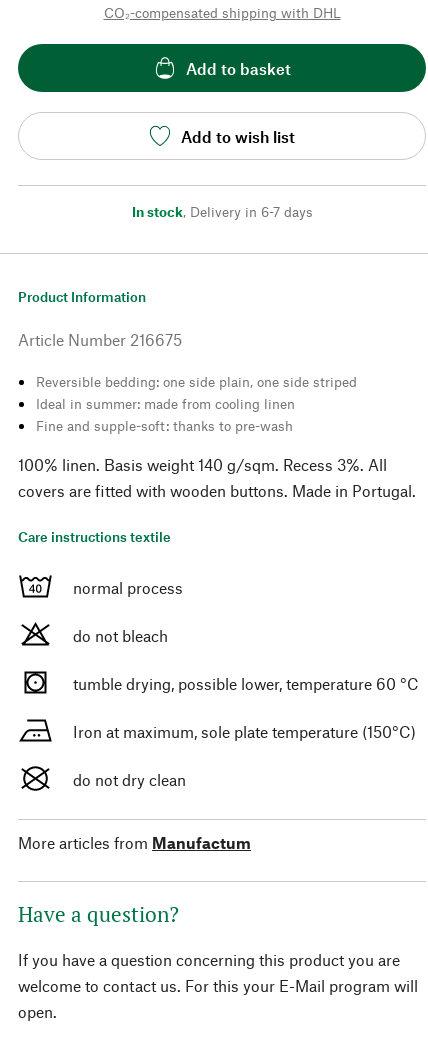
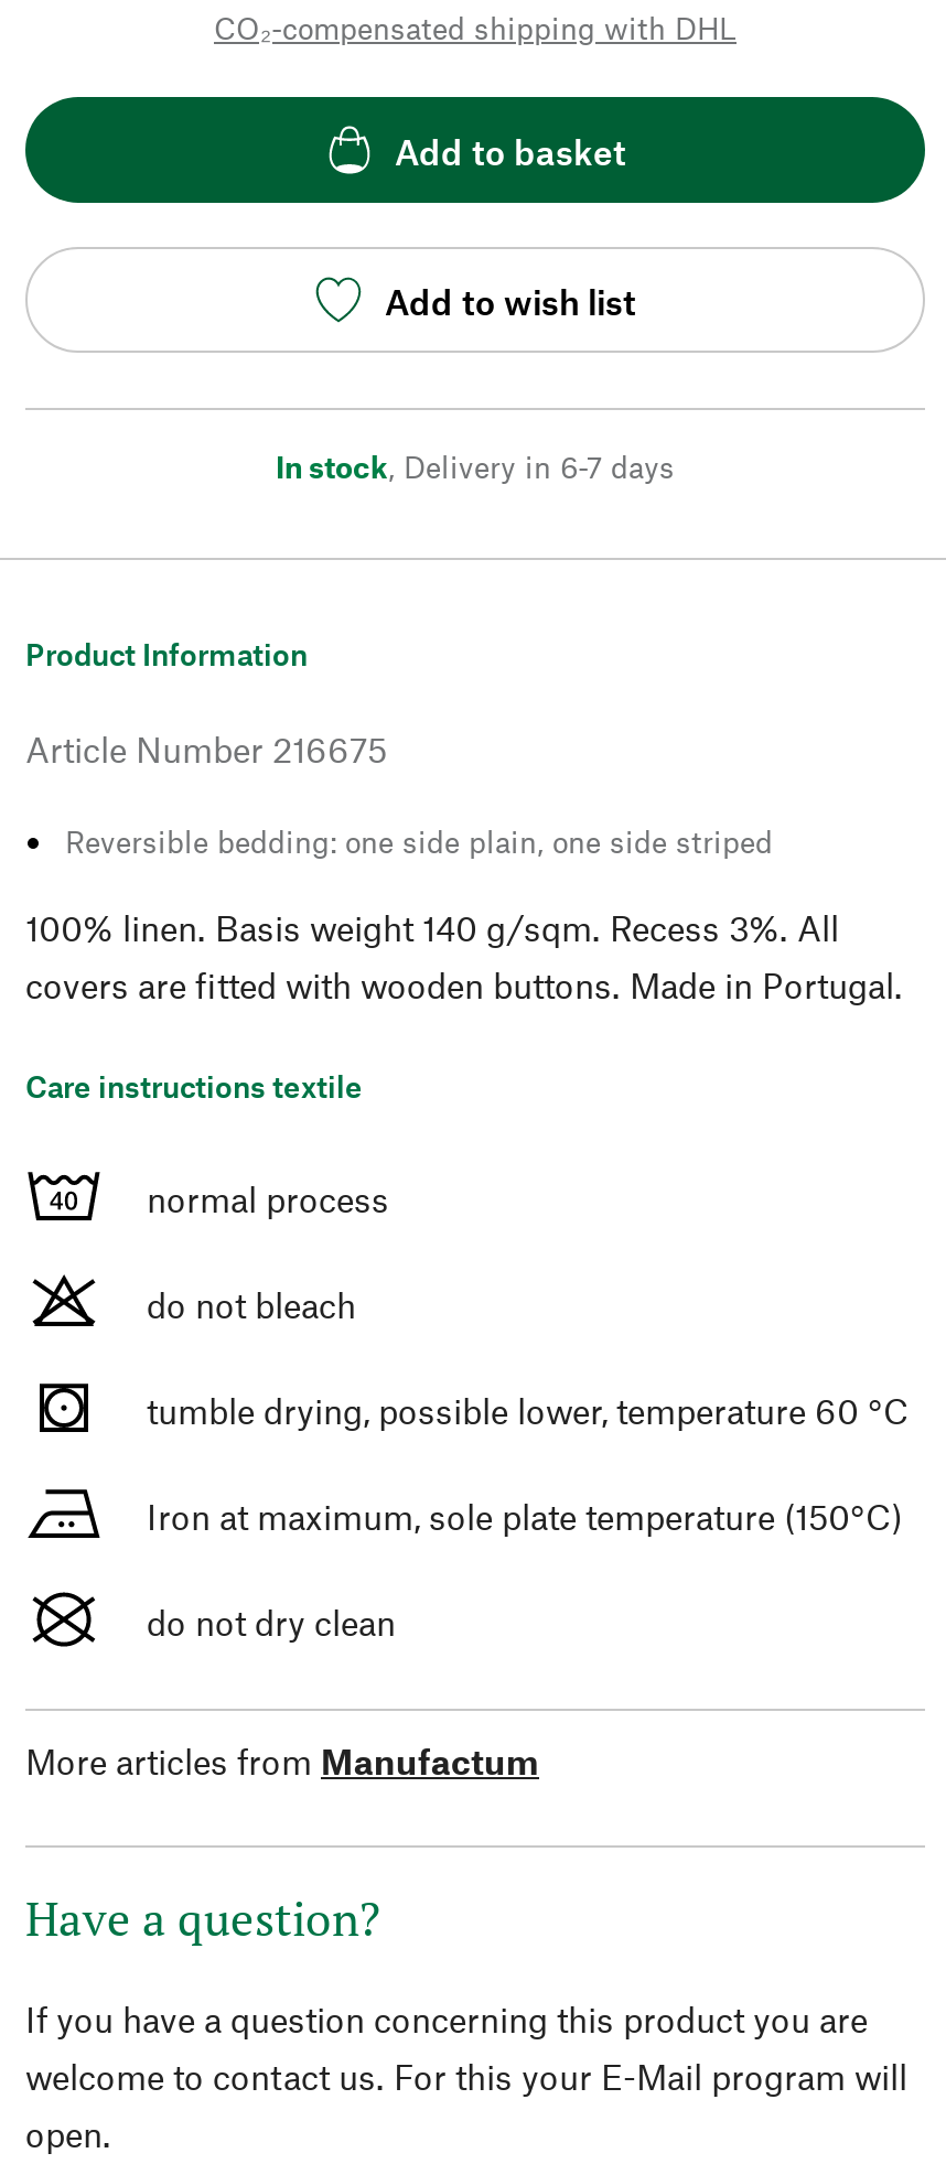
[36,395,295,434] Ideal in summer: made from cooling linen | Fine and supple-soft: thanks to pre-wash -> none

